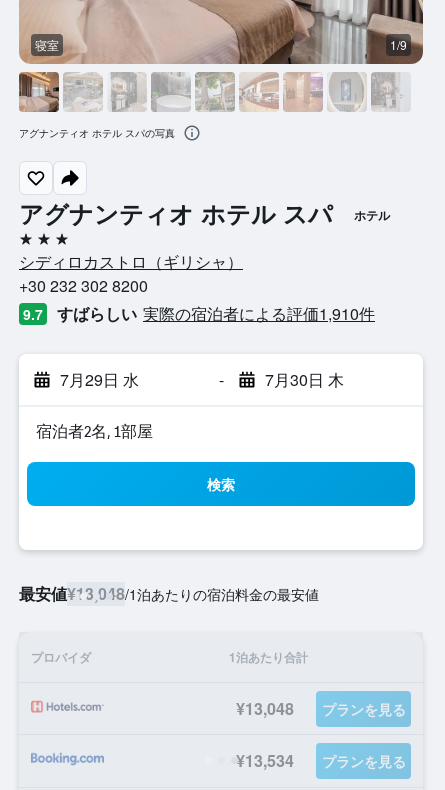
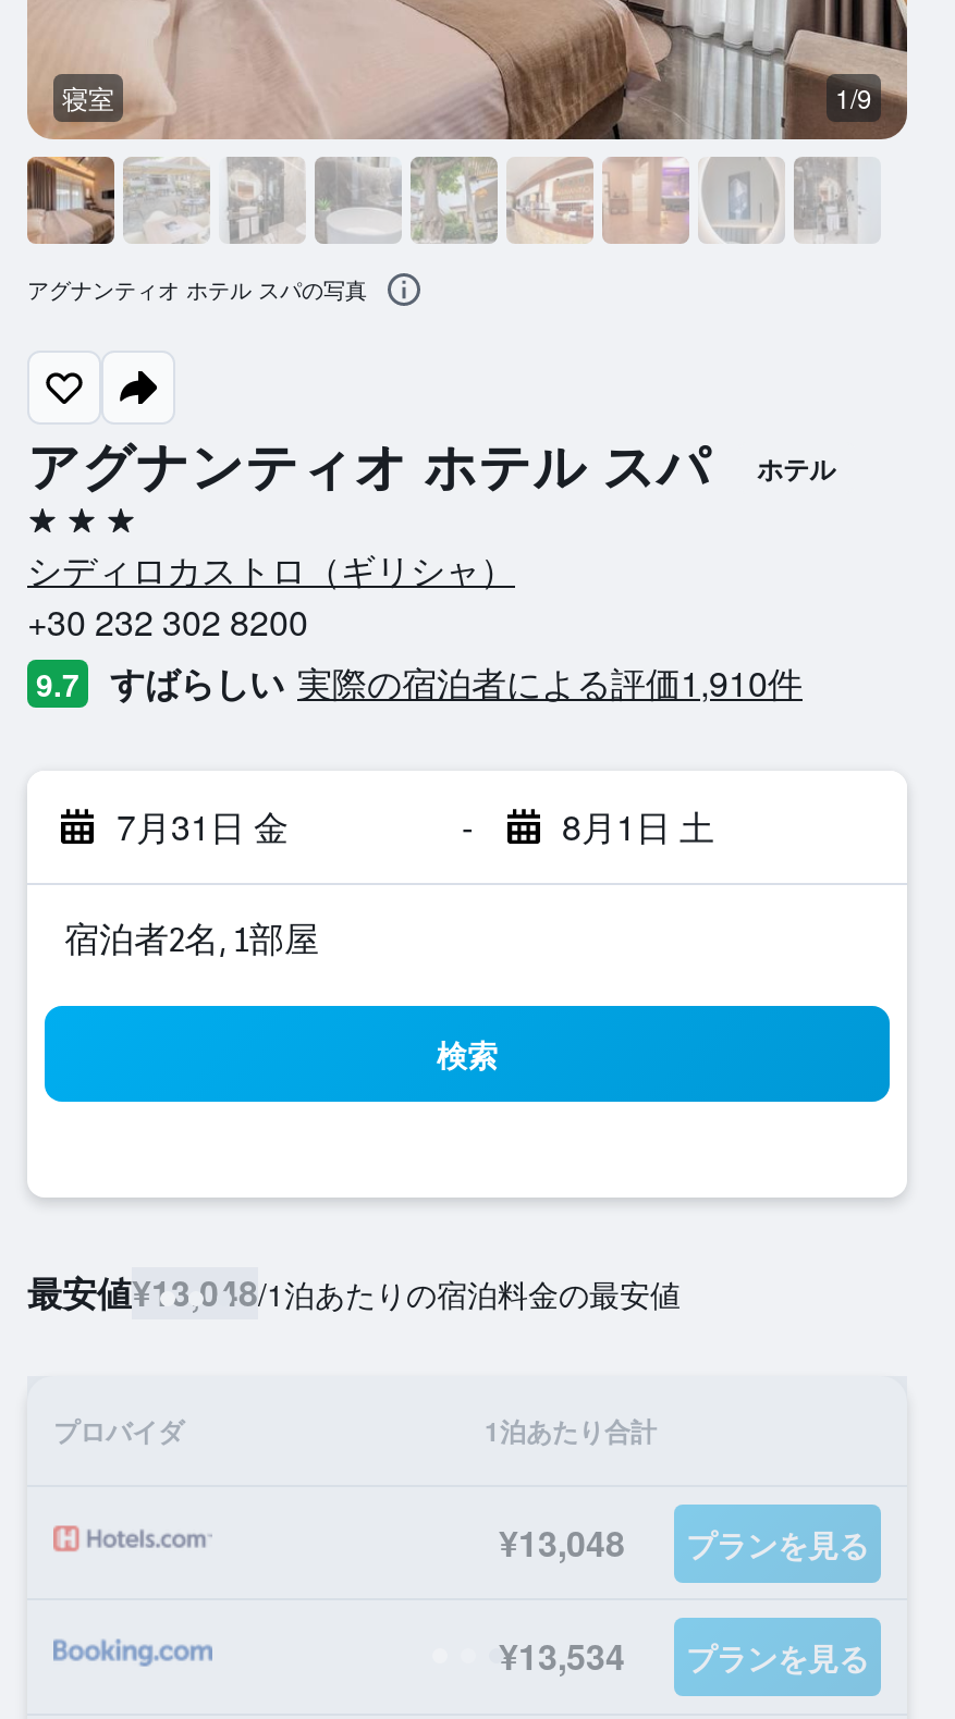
[60,368,139,391] 7月29日 水 -> [117,801,289,851] 7月31日 金
[264,368,343,391] 7月30日 木 -> [562,801,714,851] 8月1日 土

